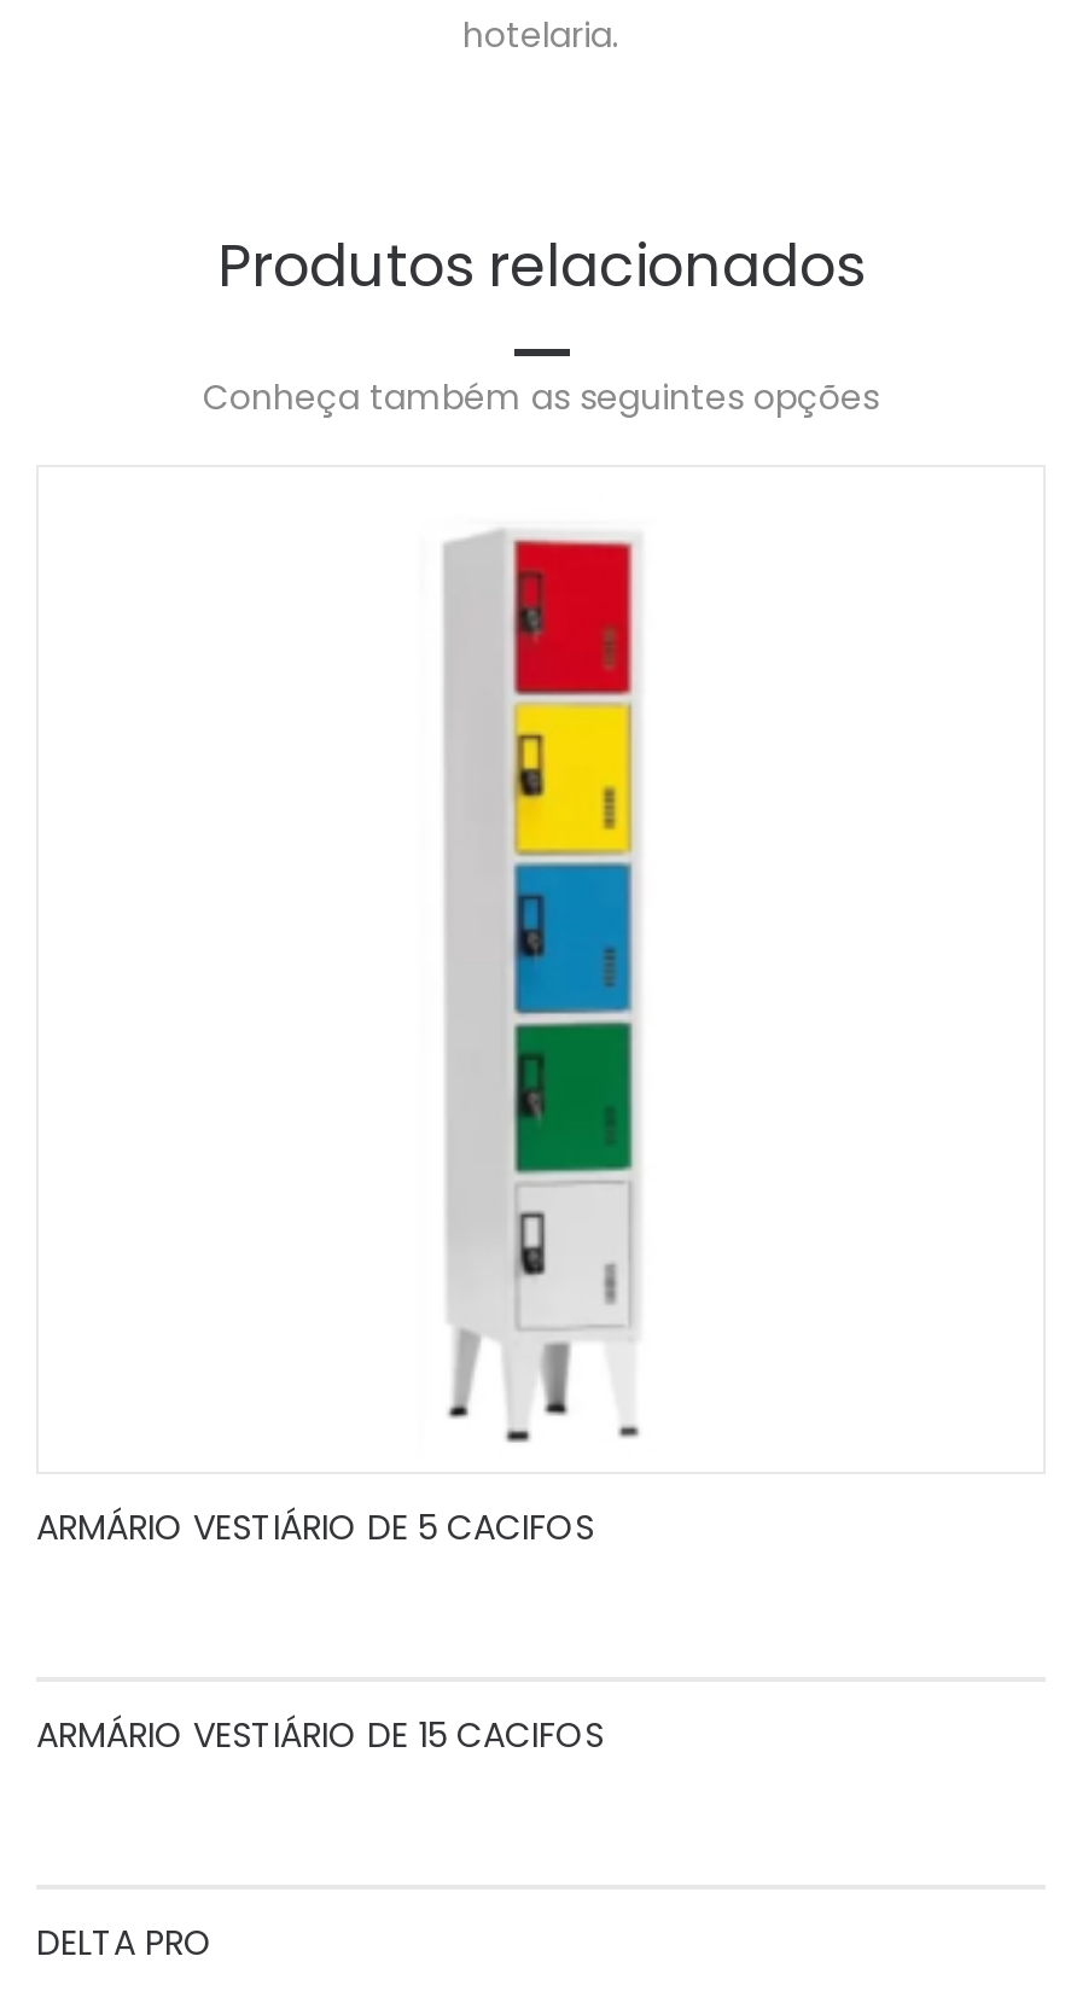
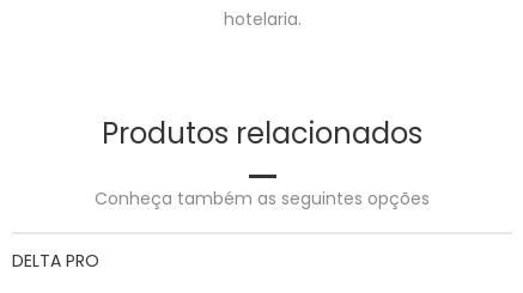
[36,530,640,1551] [image] | ARMÁRIO VESTIÁRIO DE 5 CACIFOS -> none
[36,1711,604,1759] ARMÁRIO VESTIÁRIO DE 15 CACIFOS -> none

